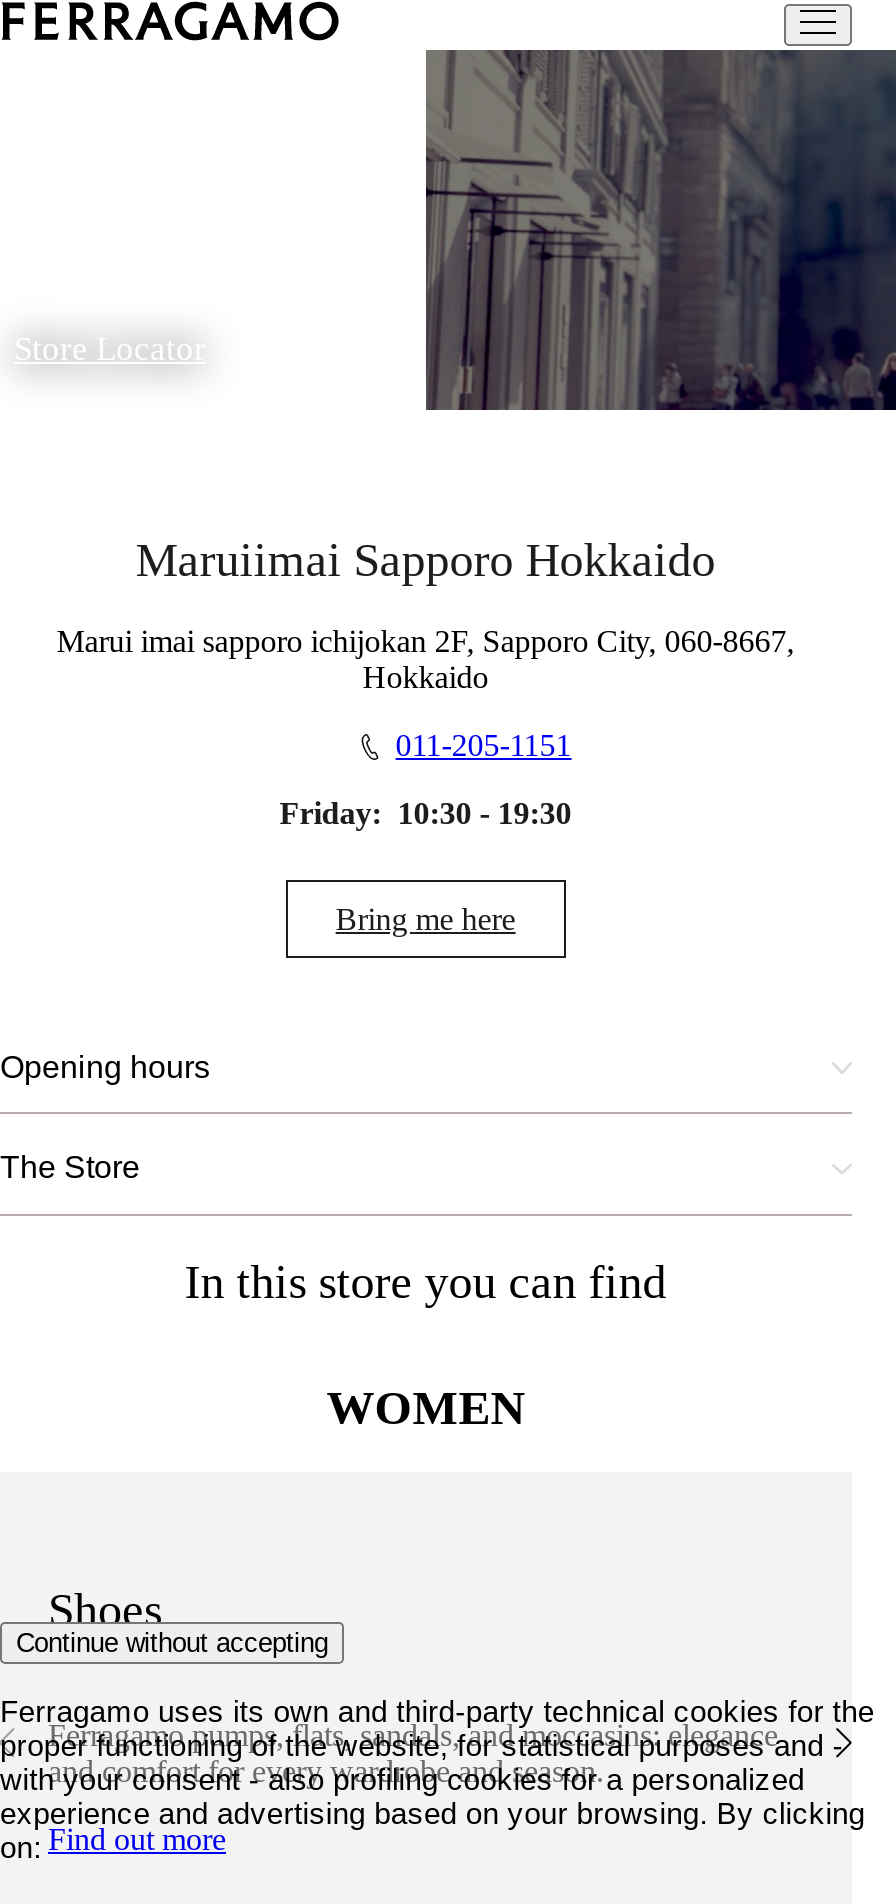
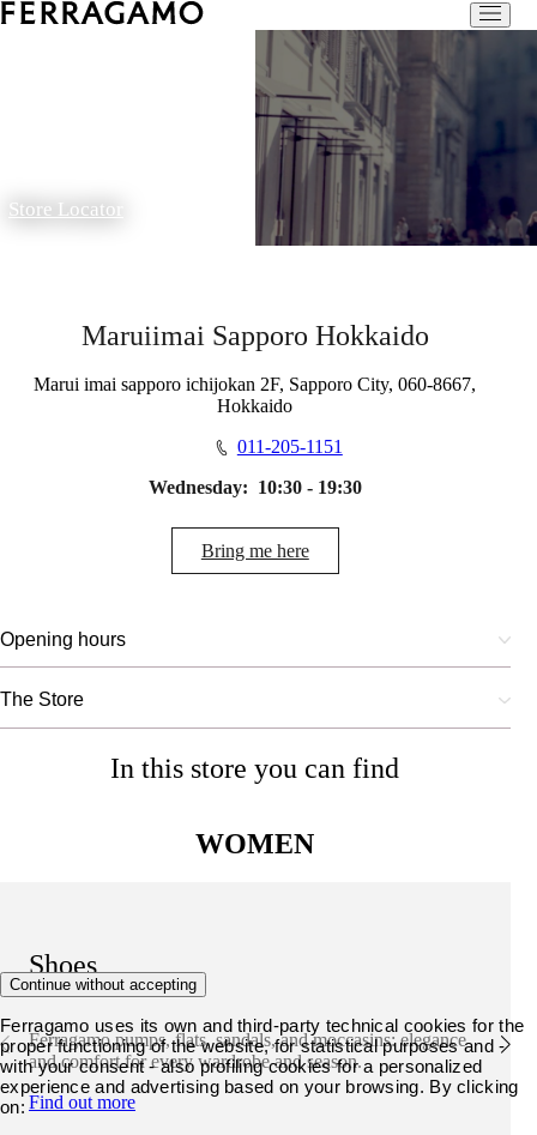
[280,796,572,830] Friday: 10:30 - 19:30 -> [148,477,362,498] Wednesday: 10:30 - 19:30

